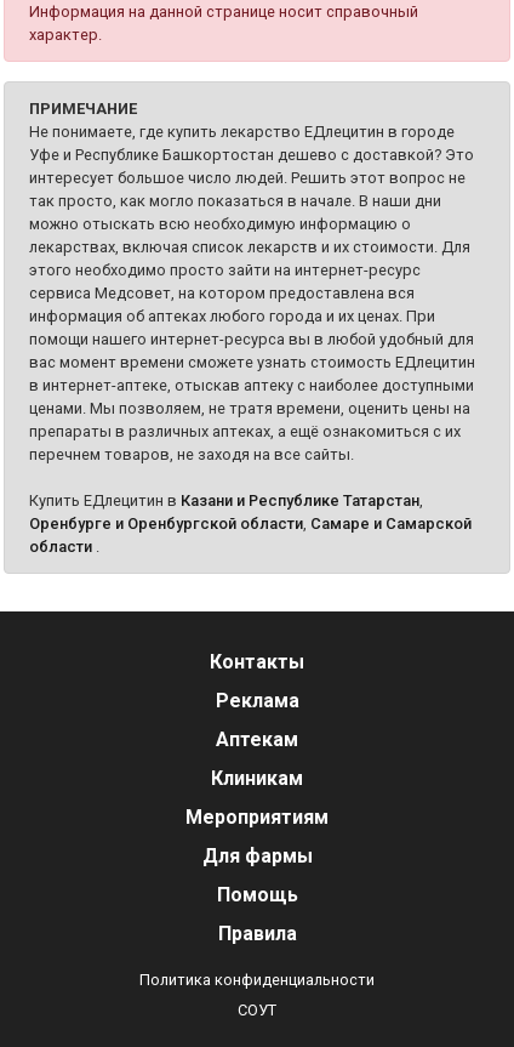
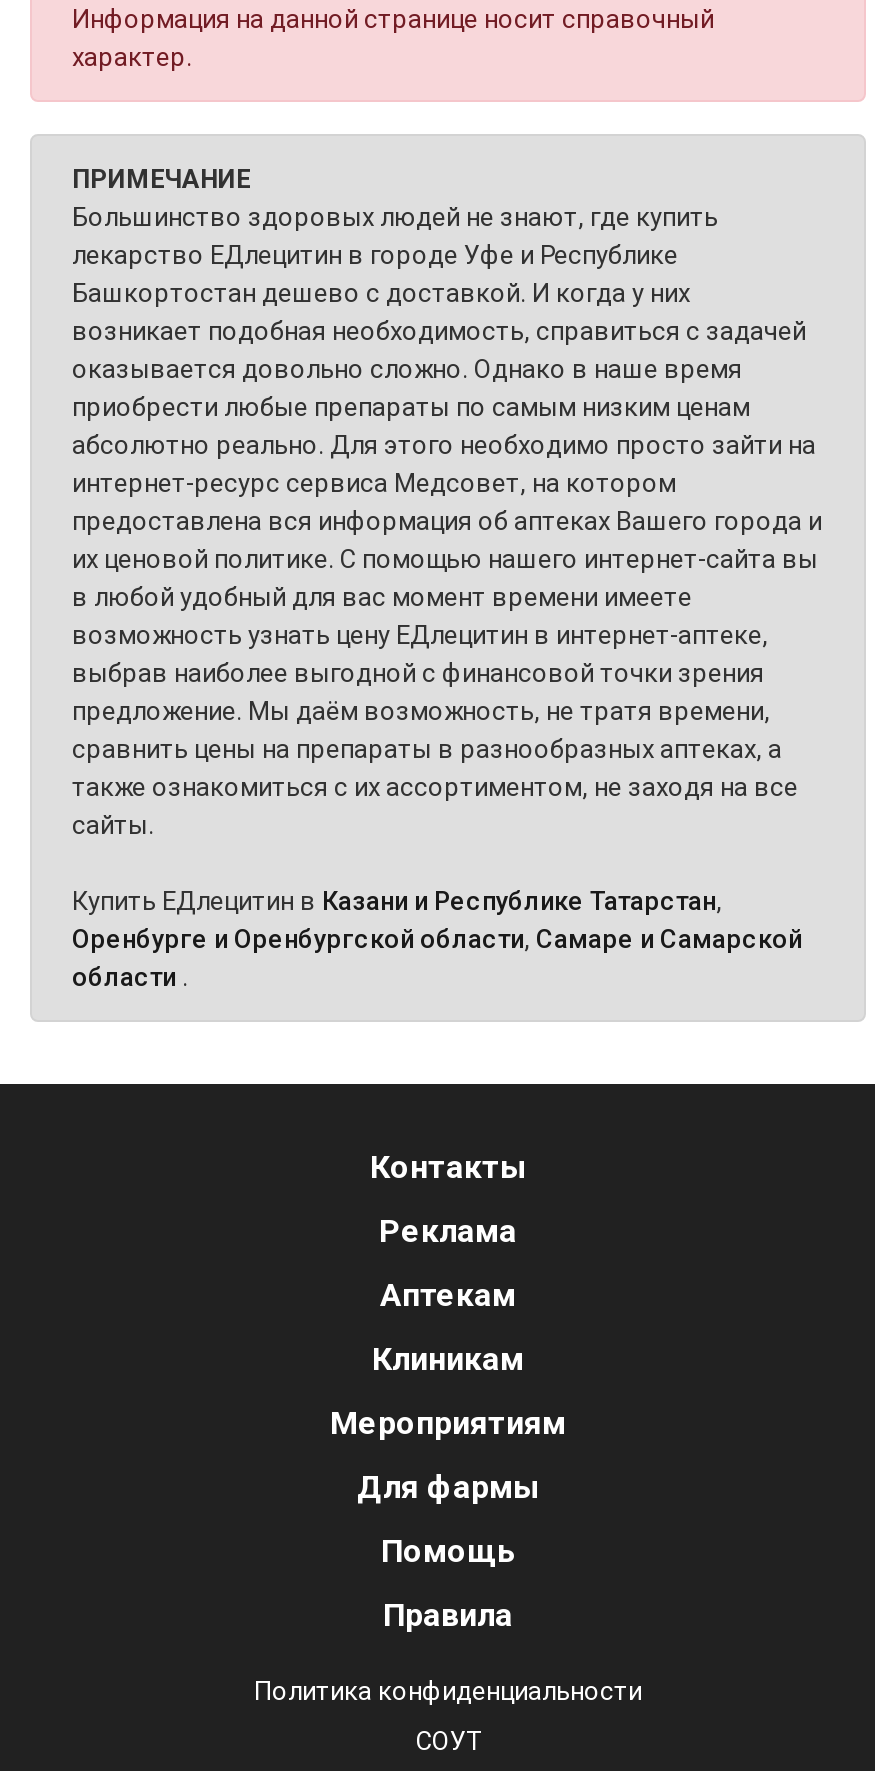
[29,122,475,463] Не понимаете, где купить лекарство ЕДлецитин в городе | Уфе и Республике Башкортостан дешево с доставкой? Это | интересует большое число людей. Решить этот вопрос не | так просто, как могло показаться в начале. В наши дни | можно отыскать всю необходимую информацию о | лекарствах, включая список лекарств и их стоимости. Для | этого необходимо просто зайти на интернет-ресурс | сервиса Медсовет, на котором предоставлена вся | информация об аптеках любого города и их ценах. При | помощи нашего интернет-ресурса вы в любой удобный для | вас момент времени сможете узнать стоимость ЕДлецитин | в интернет-аптеке, отыскав аптеку с наиболее доступными | ценами. Мы позволяем, не тратя времени, оценить цены на | препараты в различных аптеках, а ещё ознакомиться с их | перечнем товаров, не заходя на все сайты. -> [72,202,822,840] Большинство здоровых людей не знают, где купить | лекарство ЕДлецитин в городе Уфе и Республике | Башкортостан дешево с доставкой. И когда у них | возникает подобная необходимость, справиться с задачей | оказывается довольно сложно. Однако в наше время | приобрести любые препараты по самым низким ценам | абсолютно реально. Для этого необходимо просто зайти на | интернет-ресурс сервиса Медсовет, на котором | предоставлена вся информация об аптеках Вашего города и | их ценовой политике. С помощью нашего интернет-сайта вы | в любой удобный для вас момент времени имеете | возможность узнать цену ЕДлецитин в интернет-аптеке, | выбрав наиболее выгодной с финансовой точки зрения | предложение. Мы даём возможность, не тратя времени, | сравнить цены на препараты в разнообразных аптеках, а | также ознакомиться с их ассортиментом, не заходя на все | сайты.

